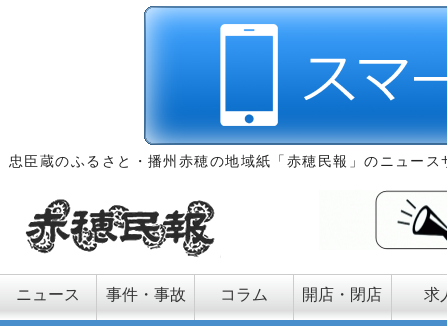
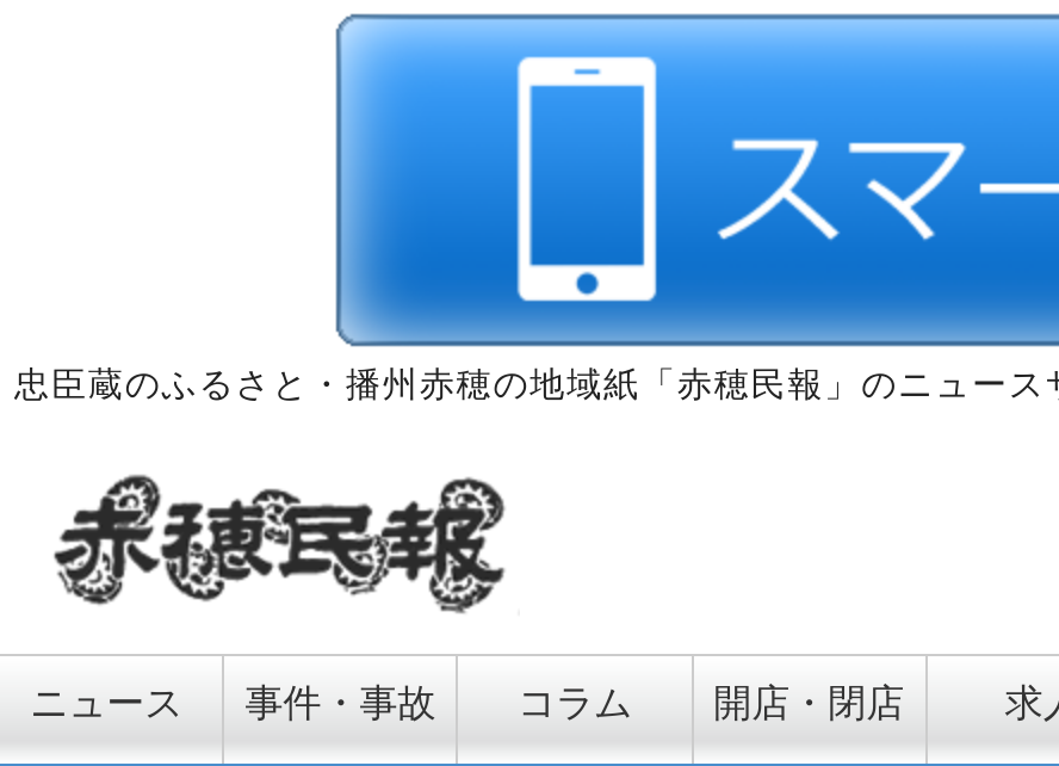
[374,190,444,250] [image] -> none

